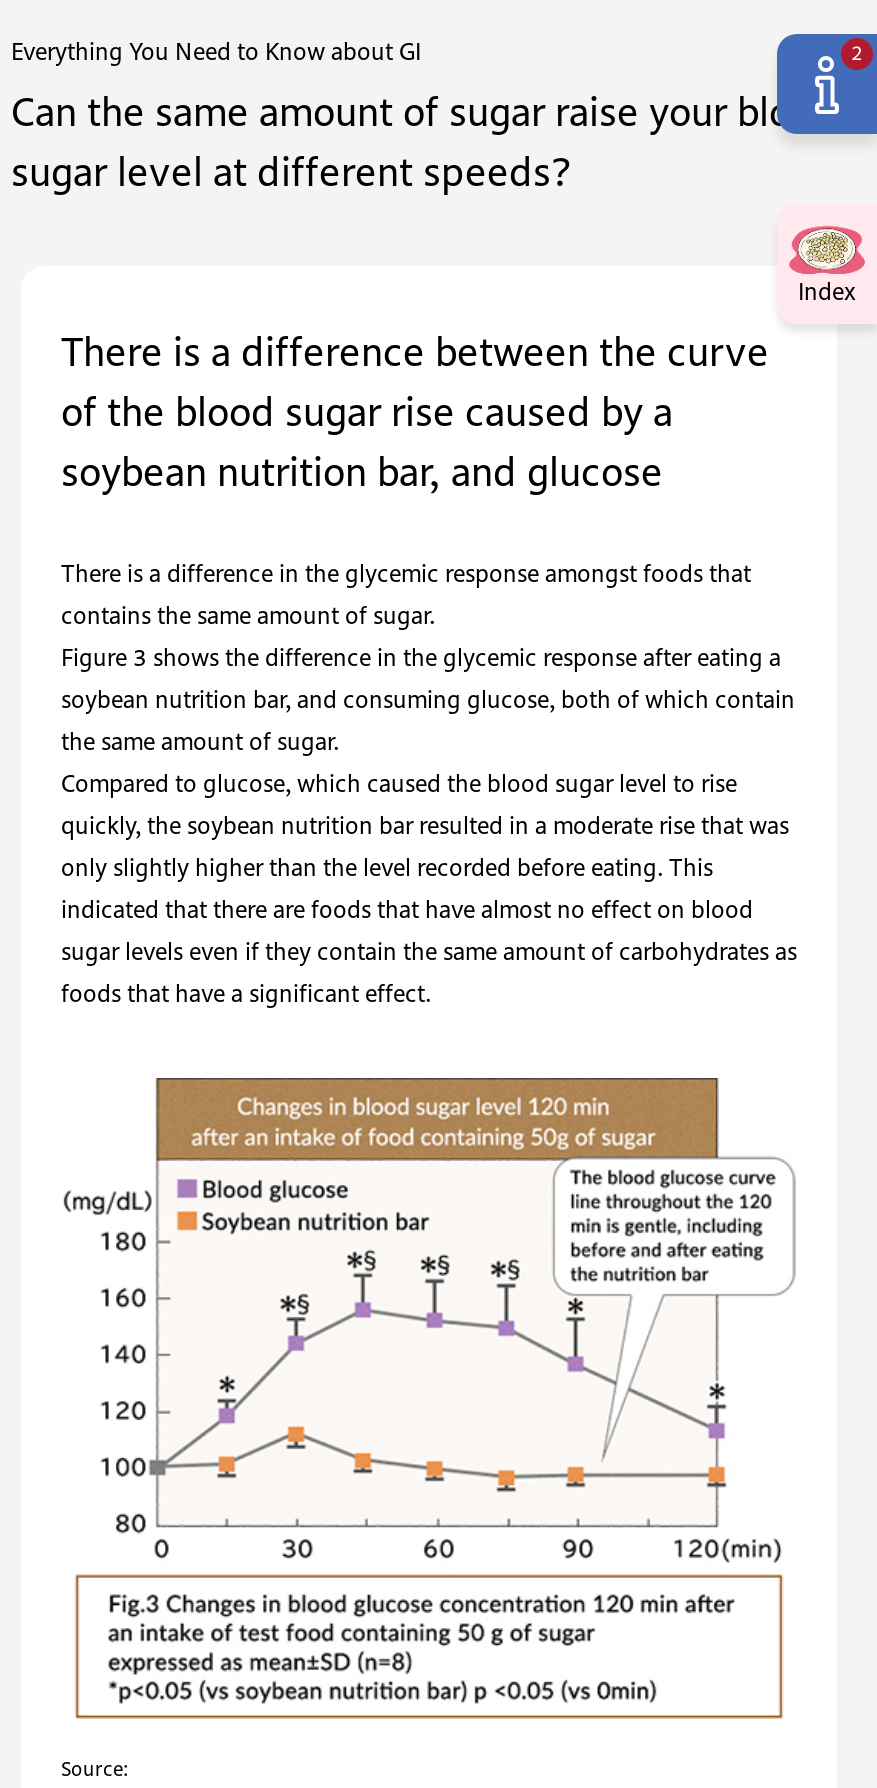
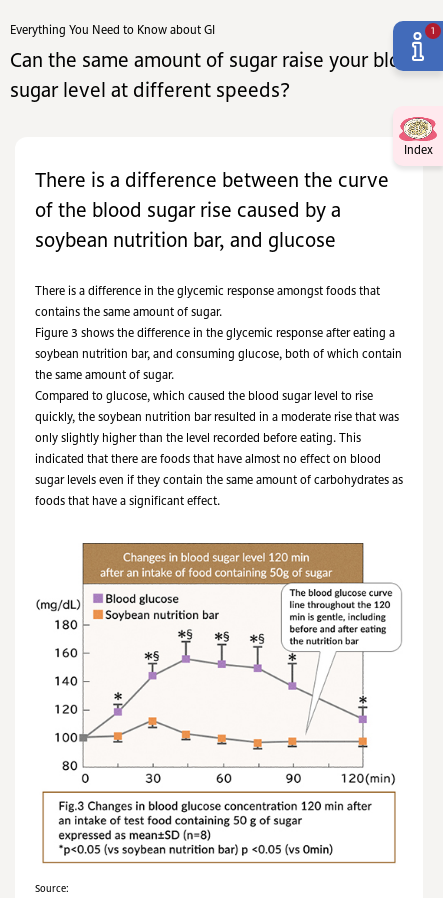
[851,44,863,64] 2 -> [431,26,435,36] 1

